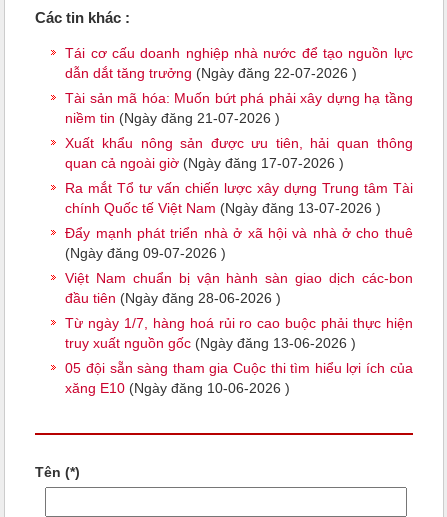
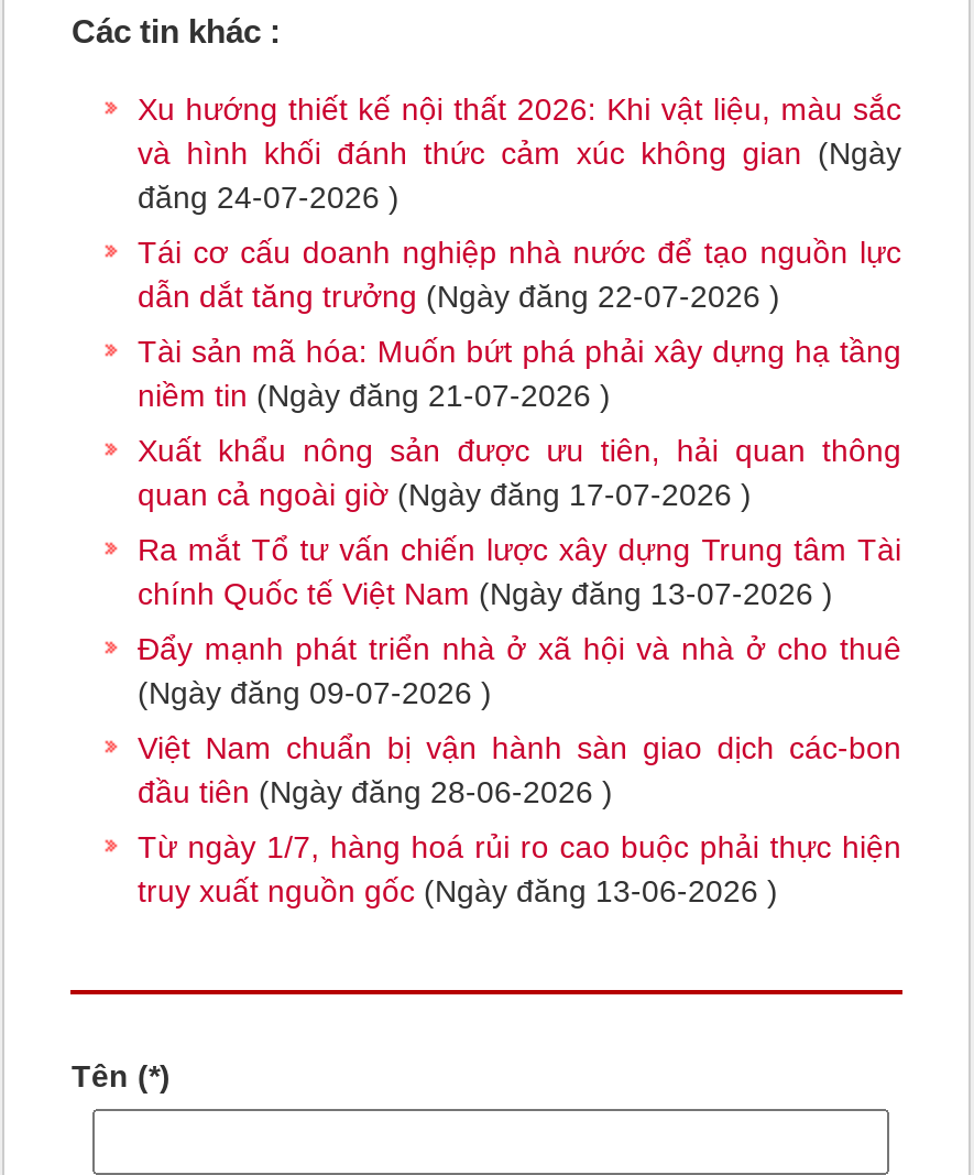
none -> [138,92,901,215] Xu hướng thiết kế nội thất 2026: Khi vật liệu, màu sắc | và hình khối đánh thức cảm xúc không gian (Ngày | đăng 24-07-2026 )
moved [65,45,412,351] -> [138,235,901,909]: Tái cơ cấu doanh nghiệp nhà nước để tạo nguồn lực | dẫn dắt tăng trưởng (Ngày đăng 22-07-2026 ) | Tài sản mã hóa: Muốn bứt phá phải xây dựng hạ tầng | ... | Từ ngày 1/7, hàng hoá rủi ro cao buộc phải thực hiện | truy xuất nguồn gốc (Ngày đăng 13-06-2026 )
[65,360,412,396] 05 đội sẵn sàng tham gia Cuộc thi tìm hiểu lợi ích của | xăng E10 (Ngày đăng 10-06-2026 ) -> none

